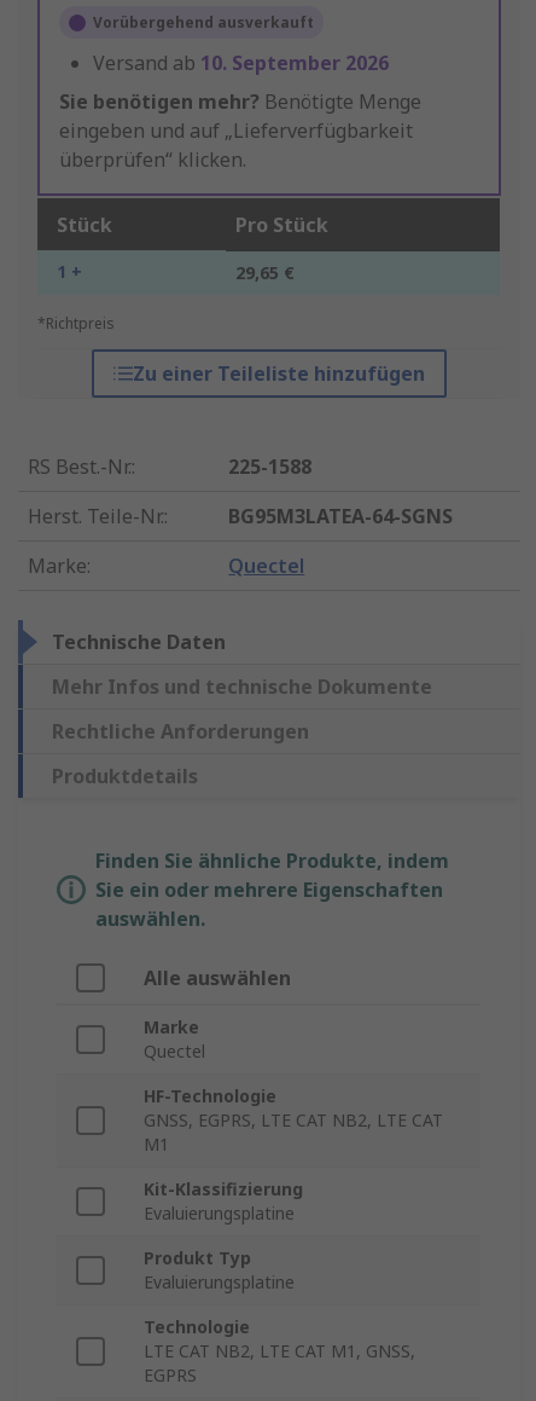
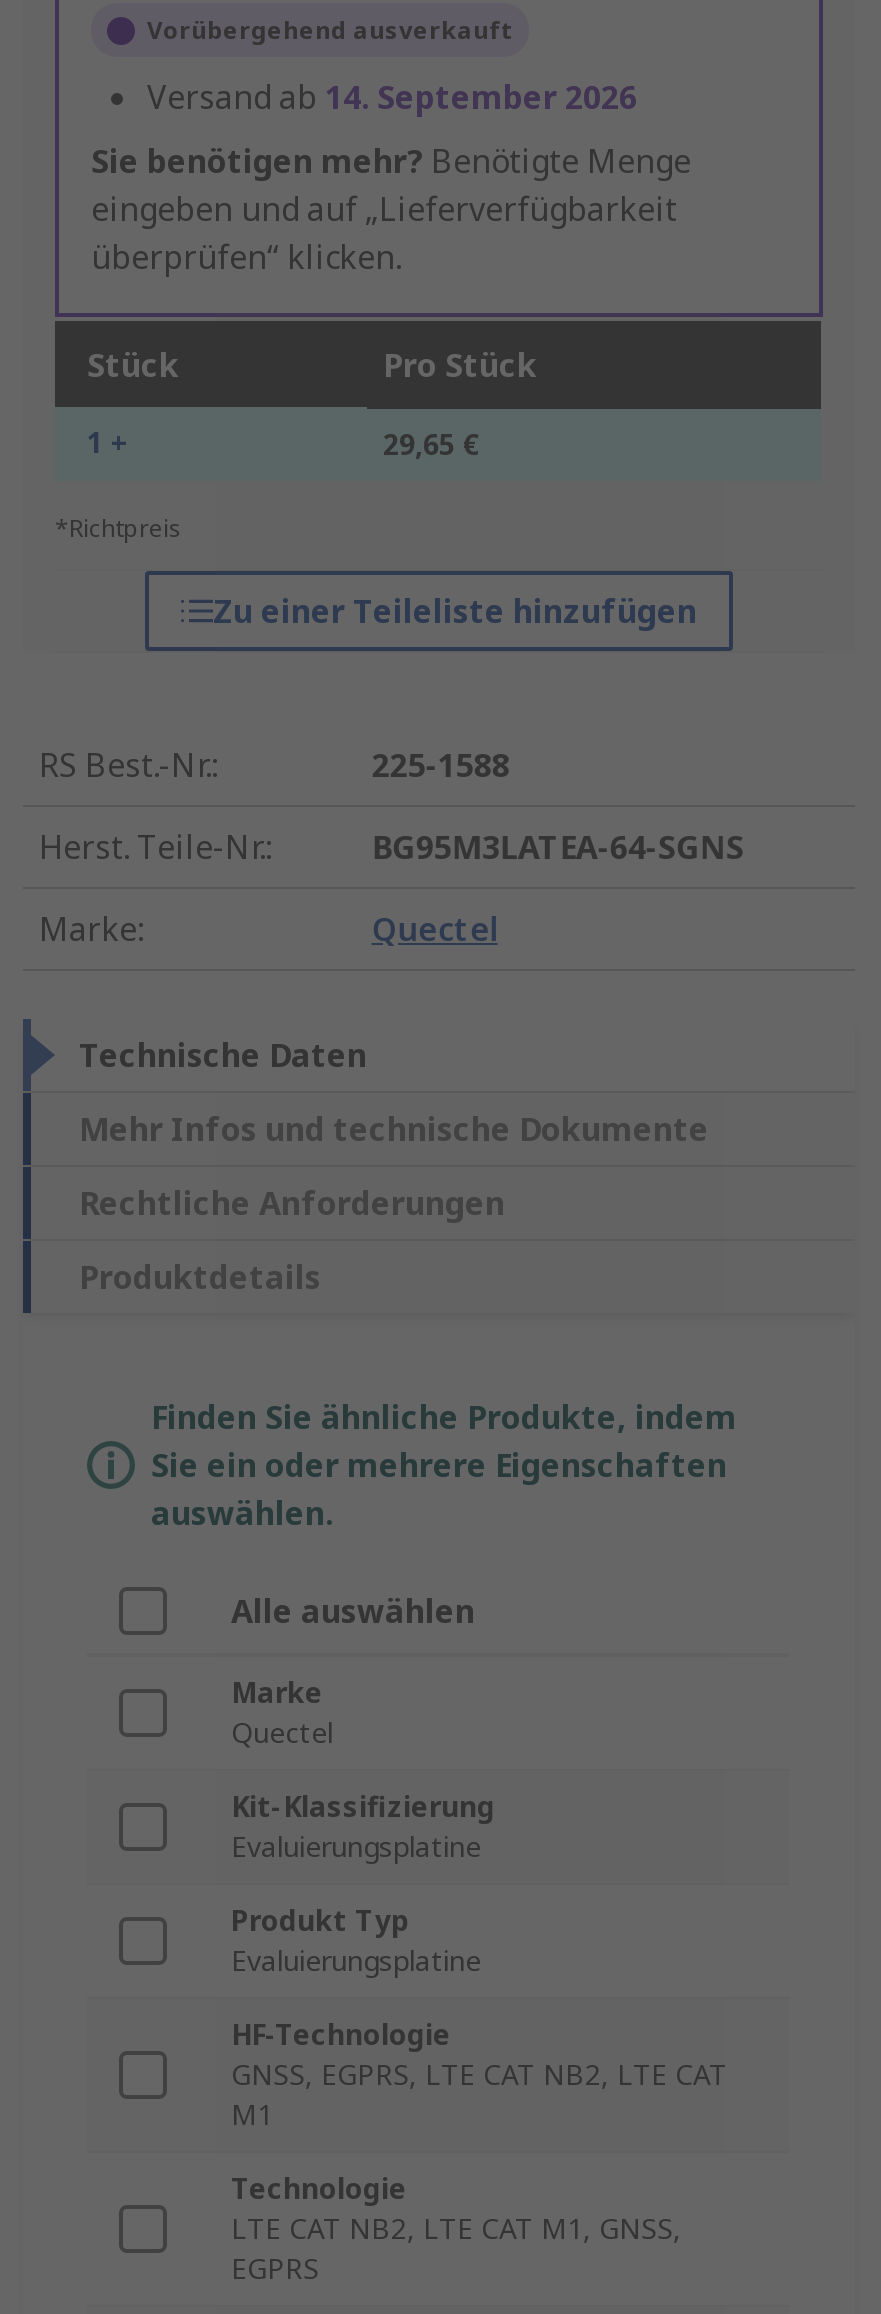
[93,50,389,77] Versand ab 10. September 2026 -> [147,76,637,120] Versand ab 14. September 2026
moved [144,1085,443,1156] -> [231,2016,727,2134]: HF-Technologie | GNSS, EGPRS, LTE CAT NB2, LTE CAT | M1
moved [144,1178,303,1294] -> [231,1788,495,1980]: Kit-Klassifizierung | Evaluierungsplatine | Produkt Typ | Evaluierungsplatine

